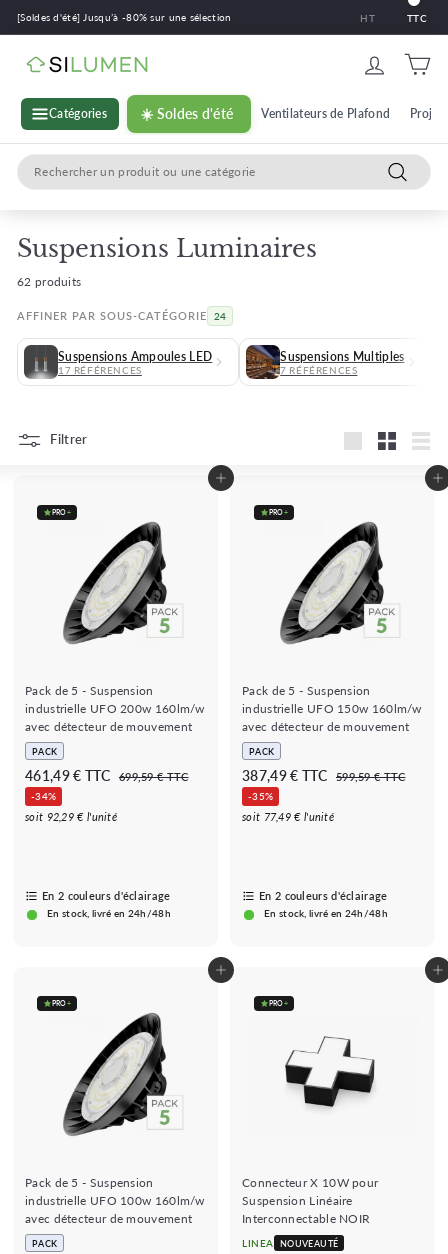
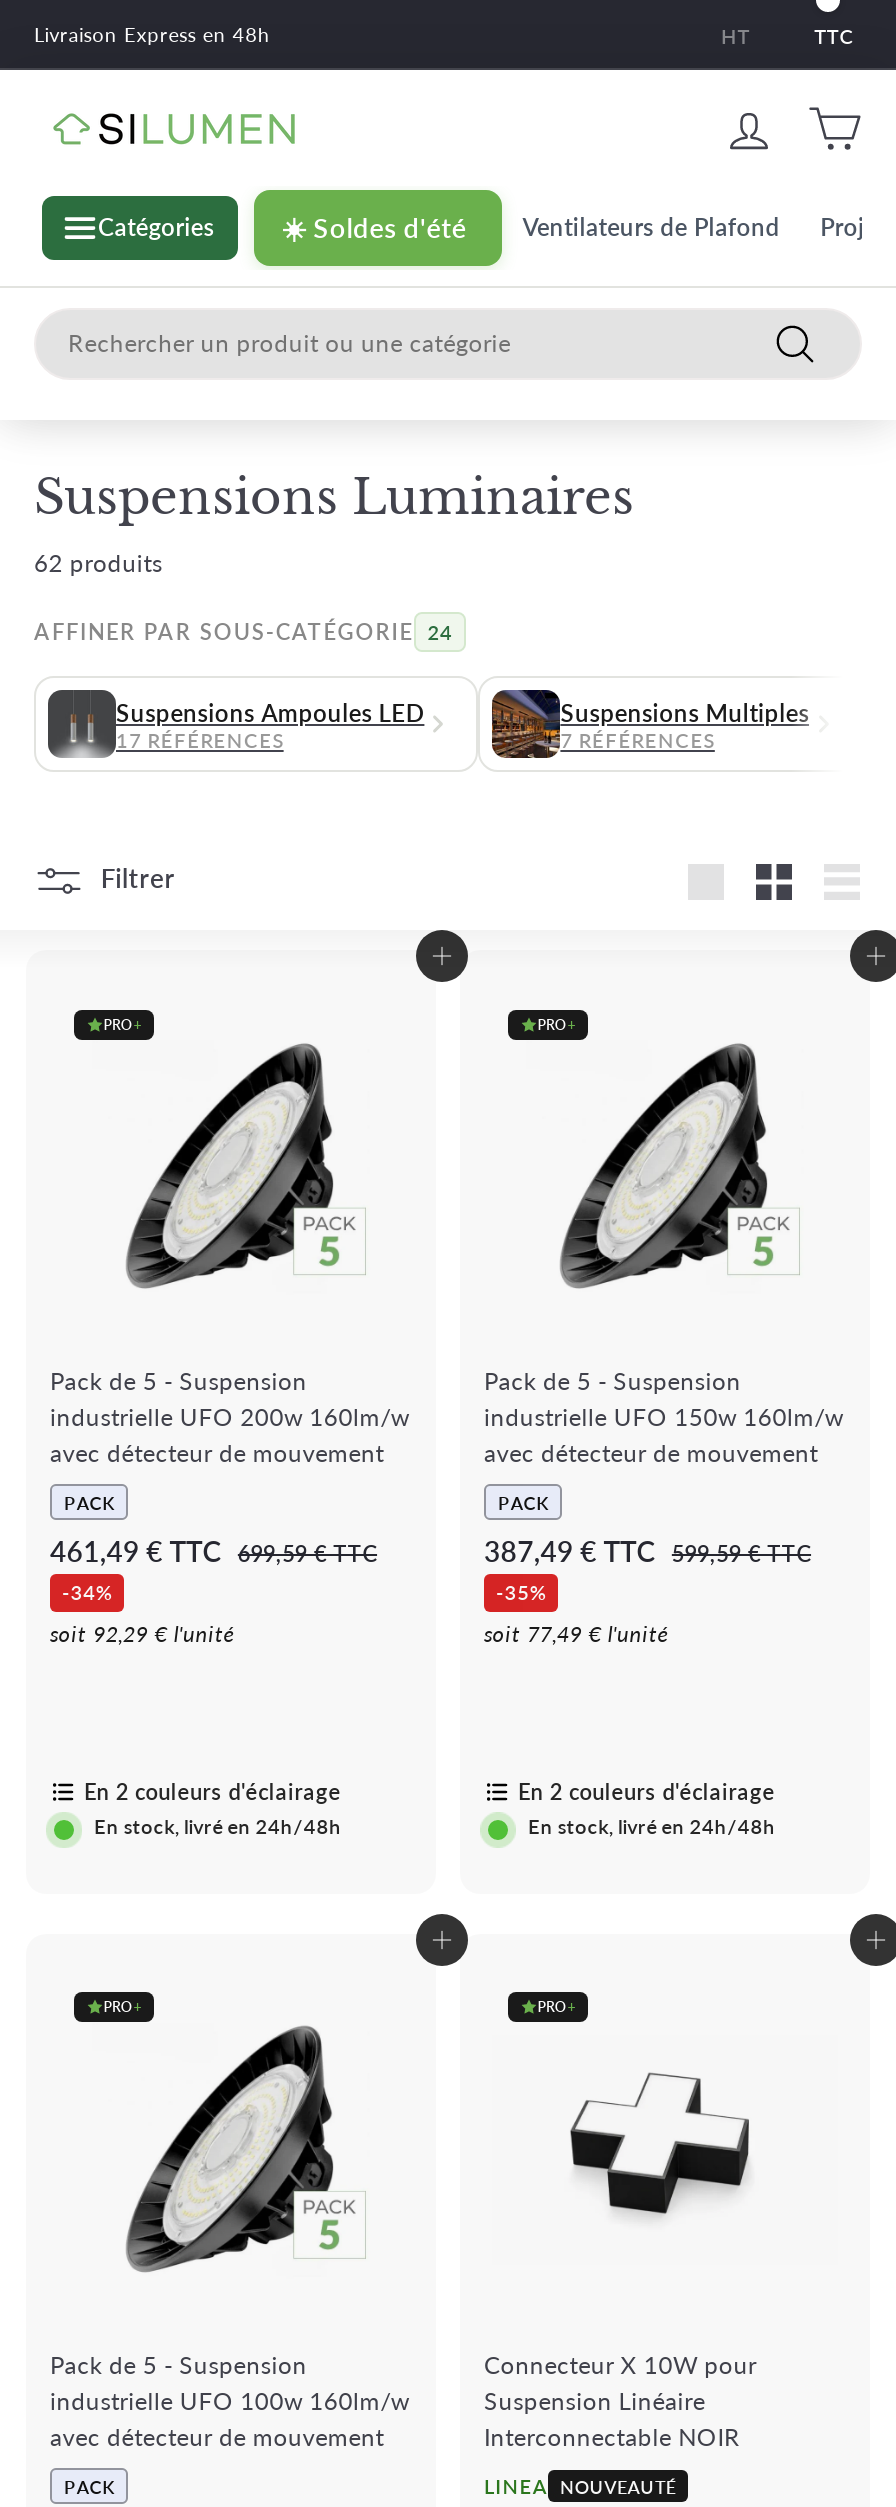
[17,11,231,23] [Soldes d'été] Jusqu’à -80% sur une sélection -> [34,22,270,46] Livraison Express en 48h

